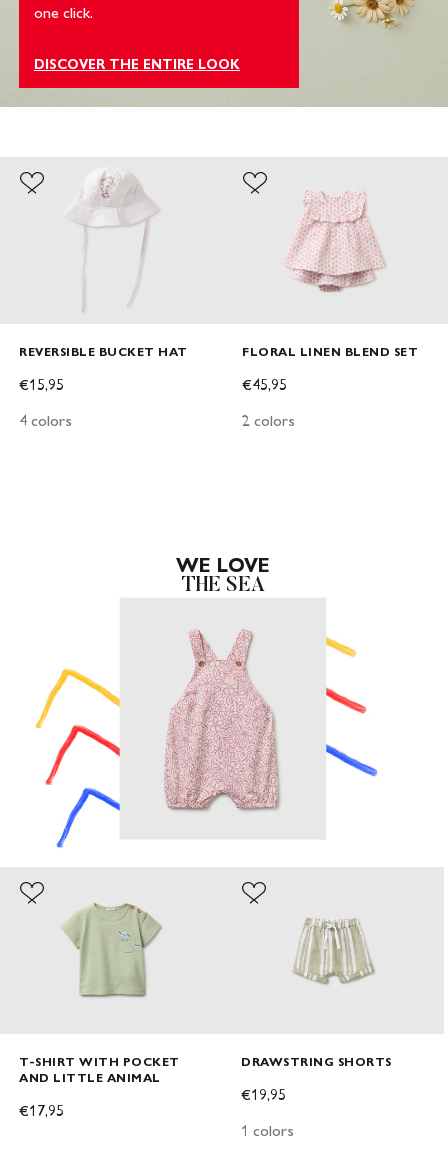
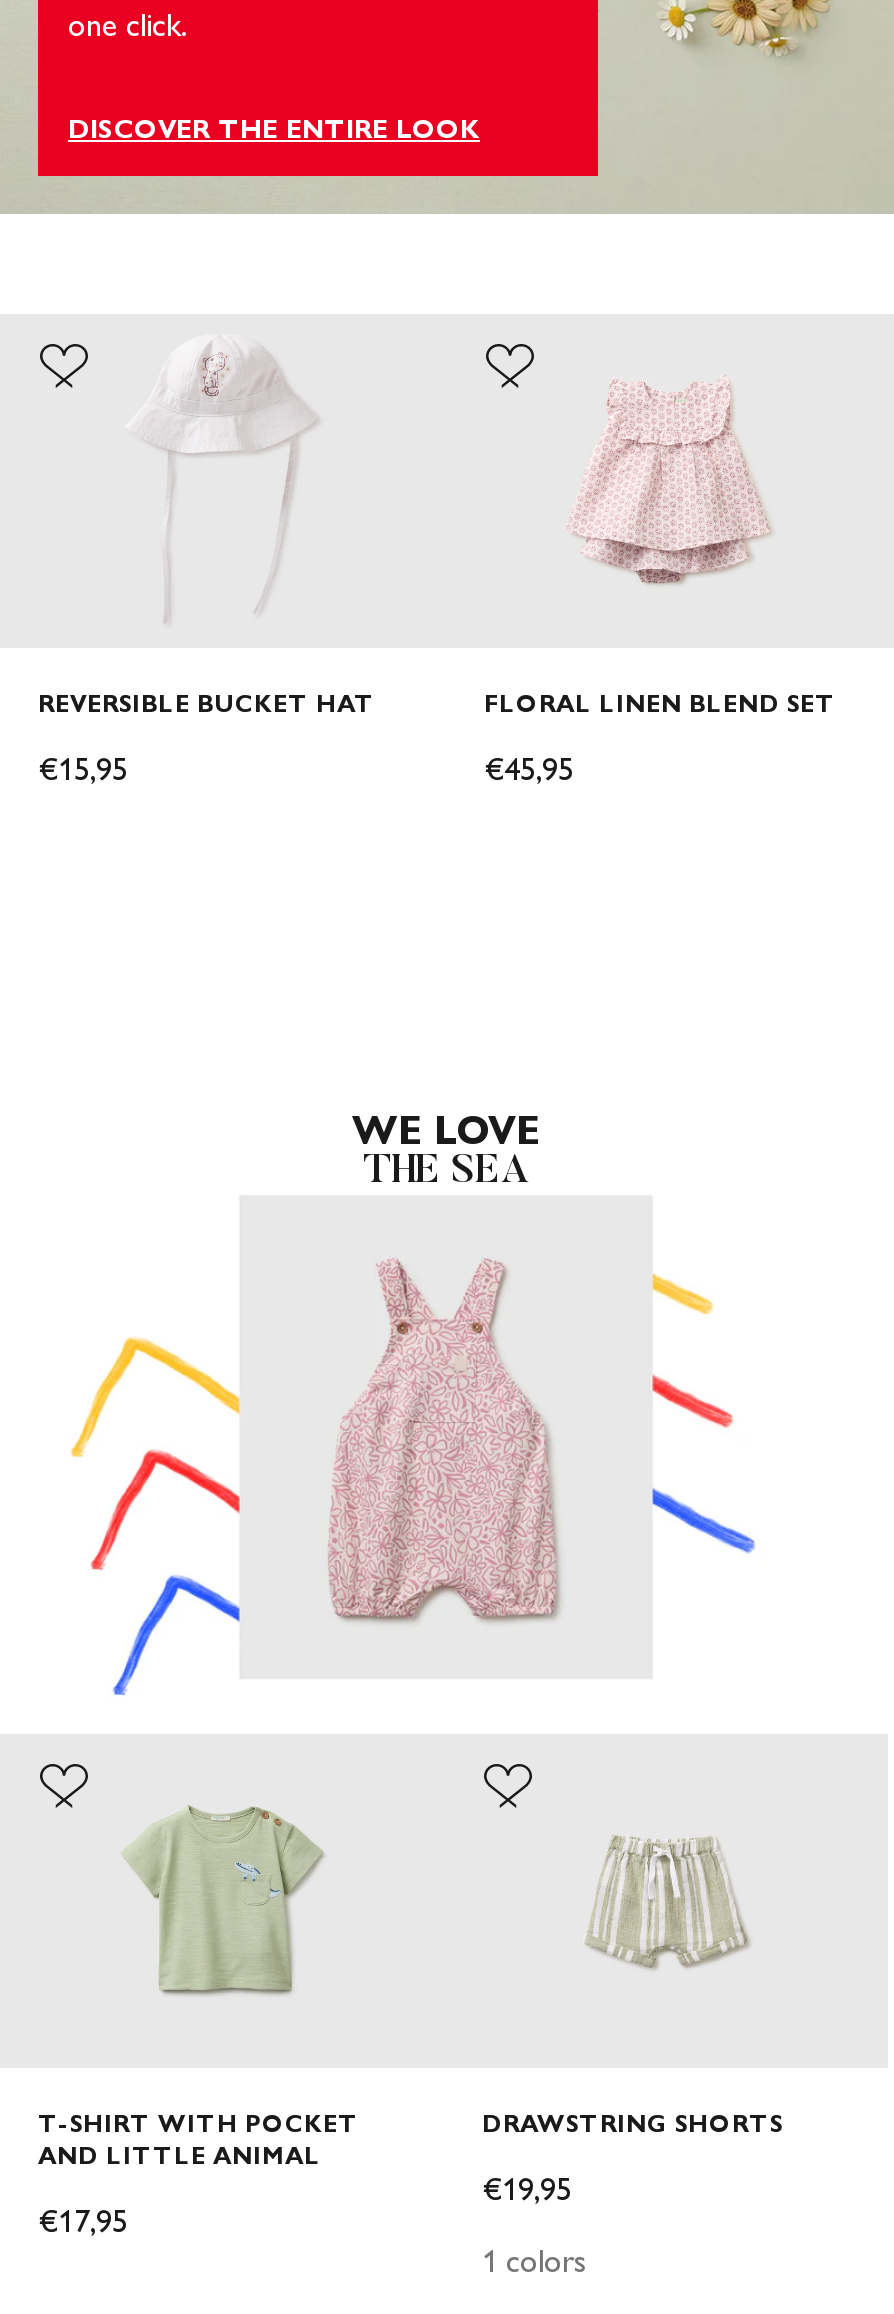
[19,411,72,430] 4 colors -> none
[242,411,295,430] 2 colors -> none

